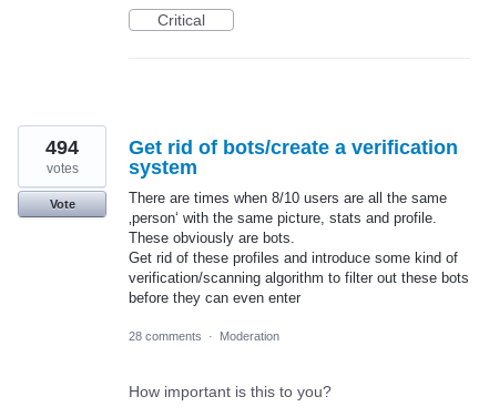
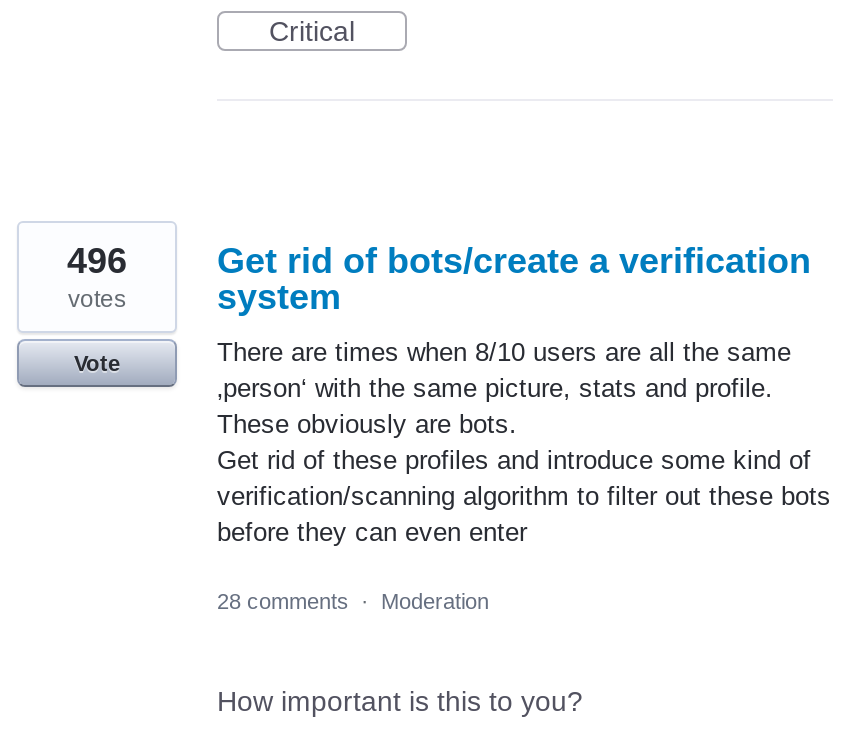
[45,137,79,159] 494 -> [67,241,127,281] 496

